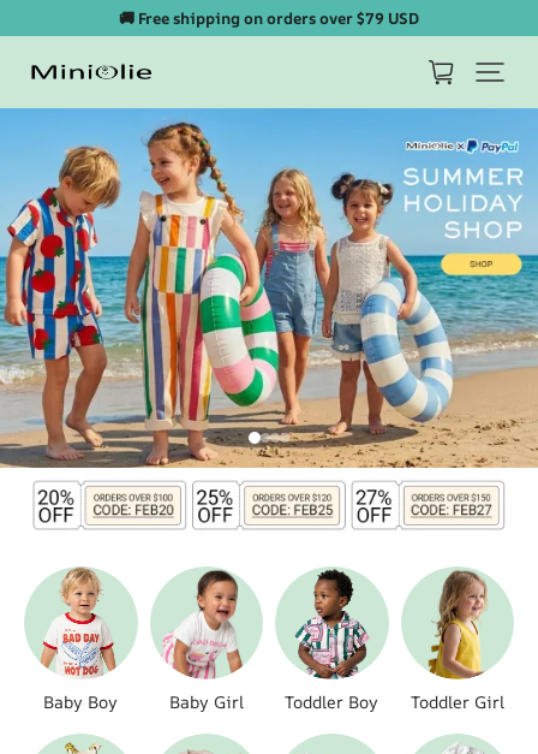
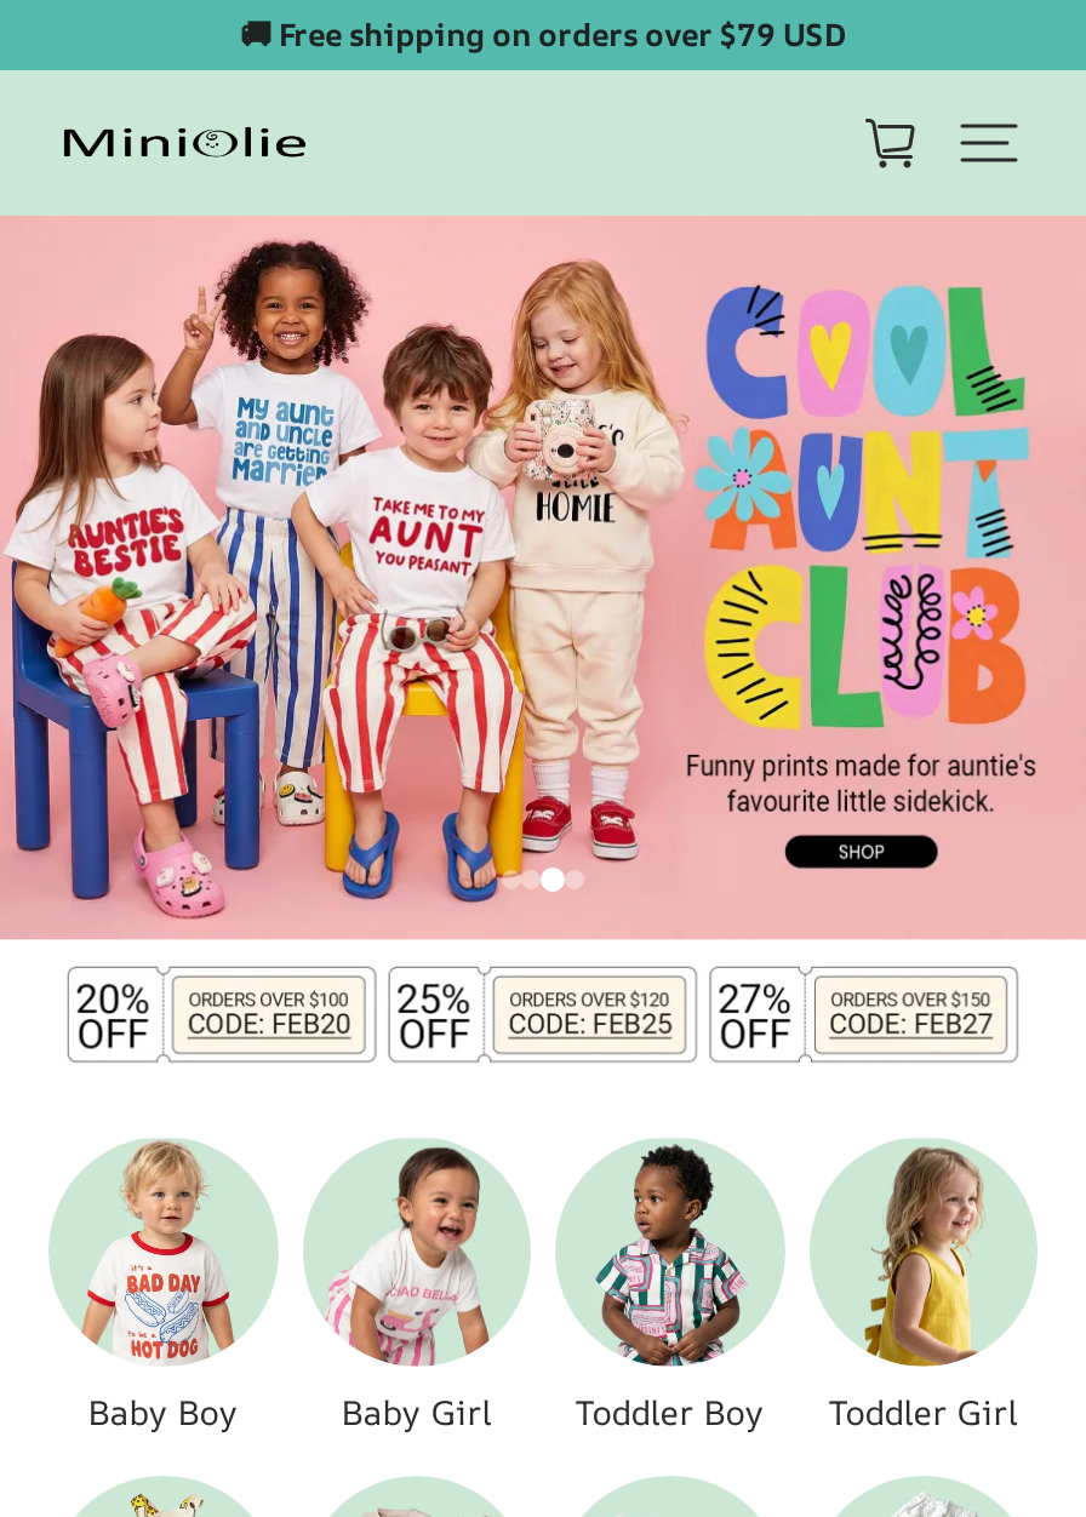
[4,107,534,469] [image] -> [7,216,1079,940] [image]

